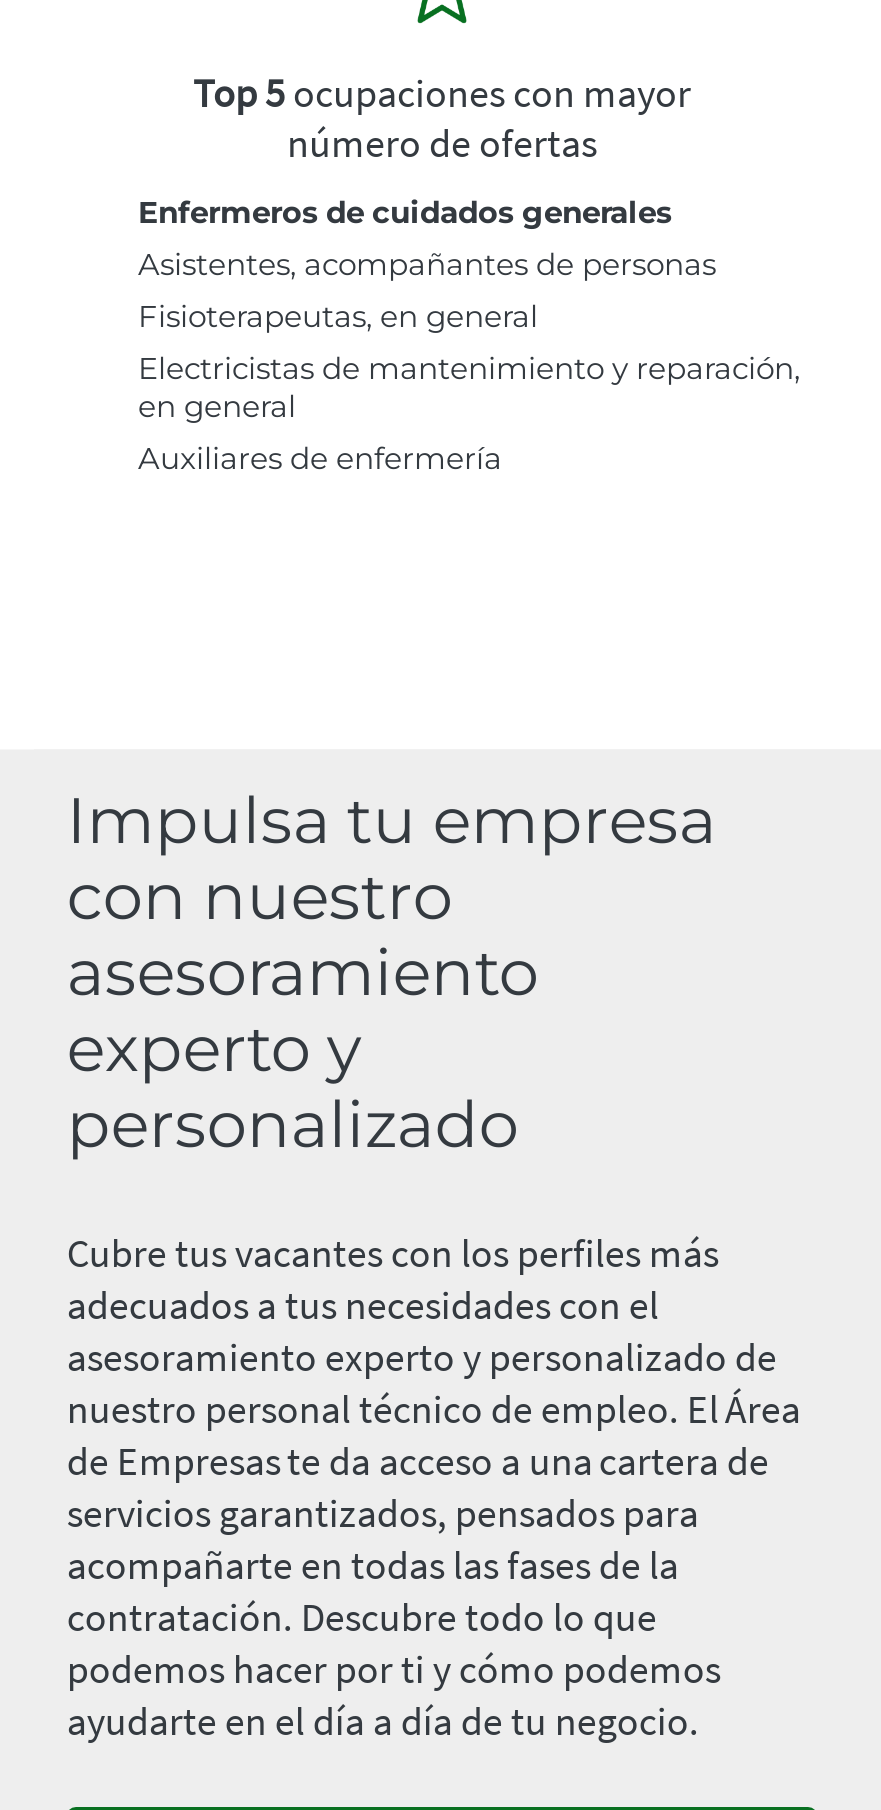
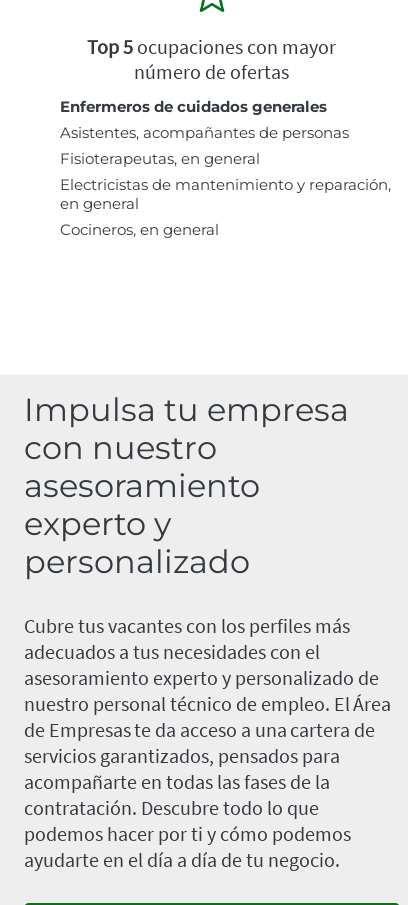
[138,439,502,477] Auxiliares de enfermería -> [60,220,219,239] Cocineros, en general

